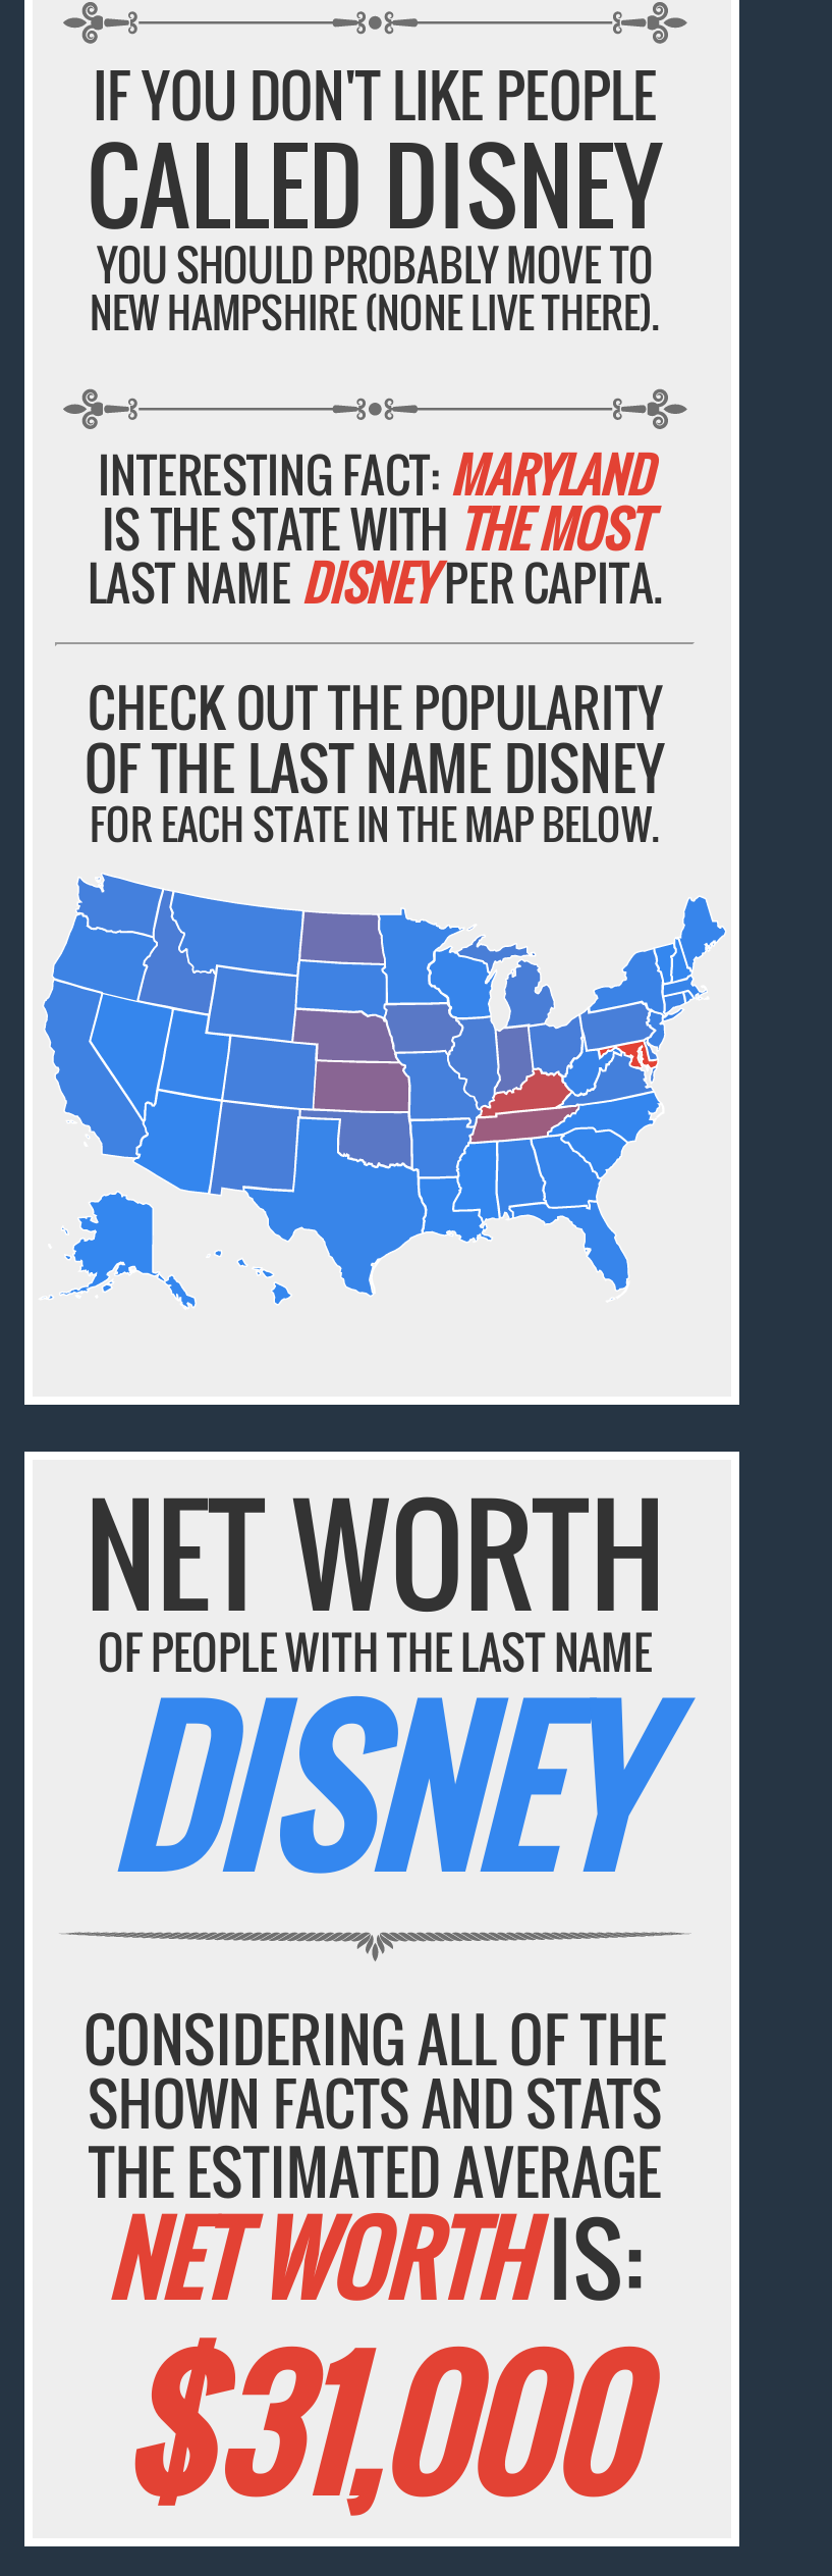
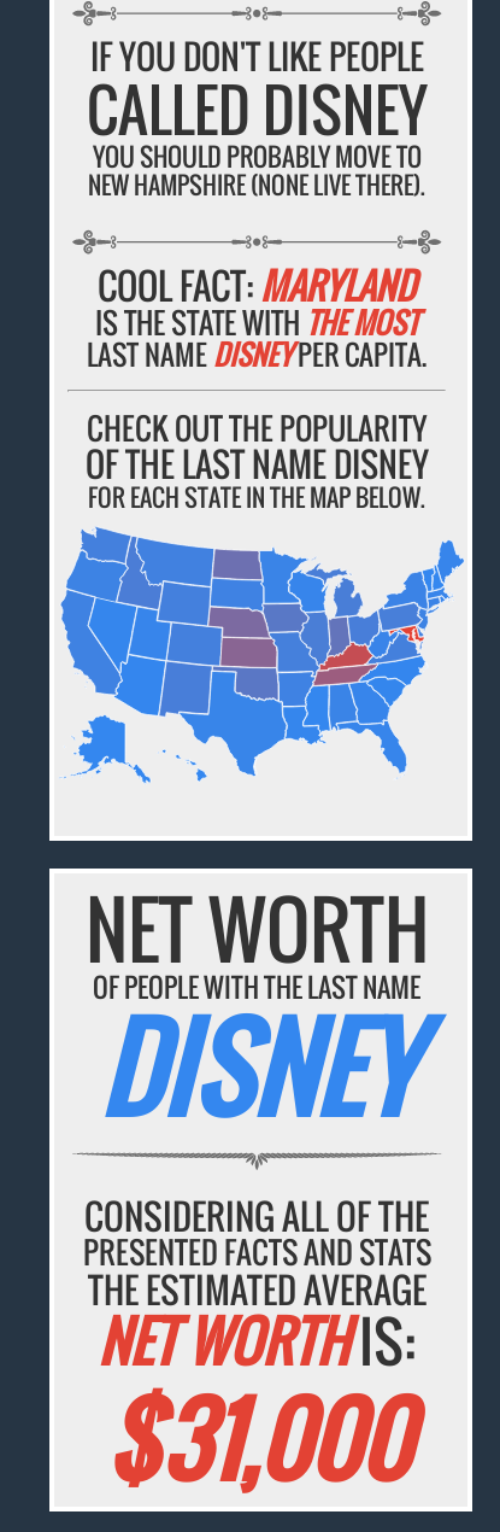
[98,440,652,509] INTERESTING FACT: MARYLAND -> [98,258,416,312] COOL FACT: MARYLAND
[88,2062,662,2145] SHOWN FACTS AND STATS -> [83,1230,431,1274] PRESENTED FACTS AND STATS

